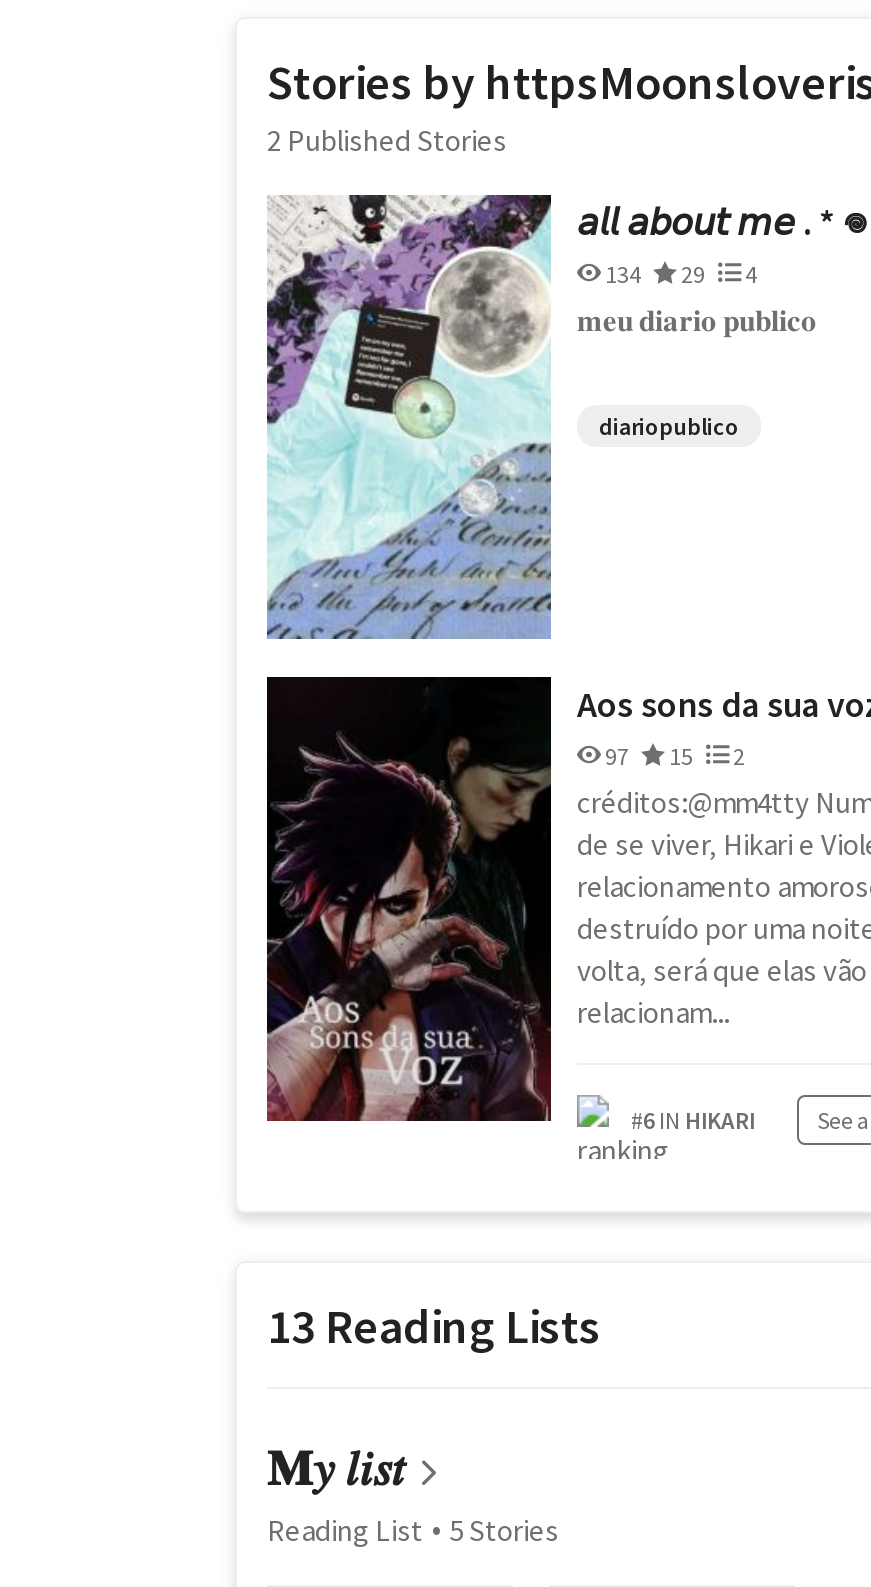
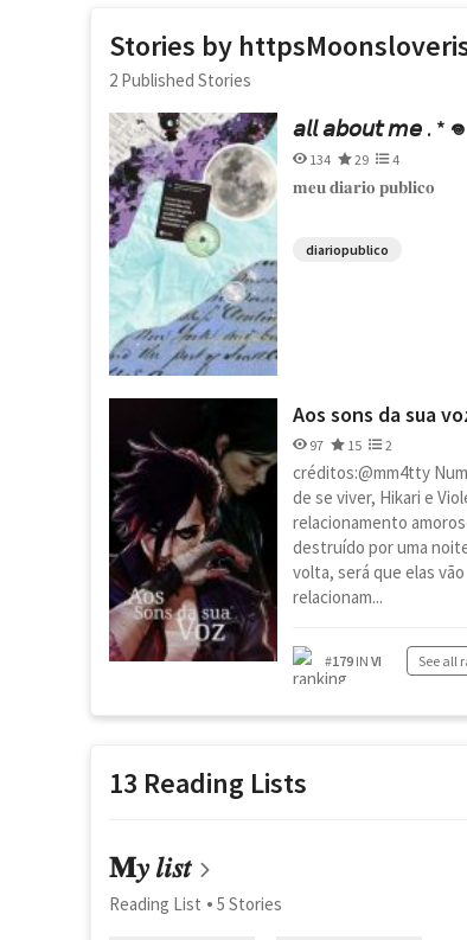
[631,1105,755,1135] #6 IN HIKARI -> [325,652,382,670] #179 IN VI

